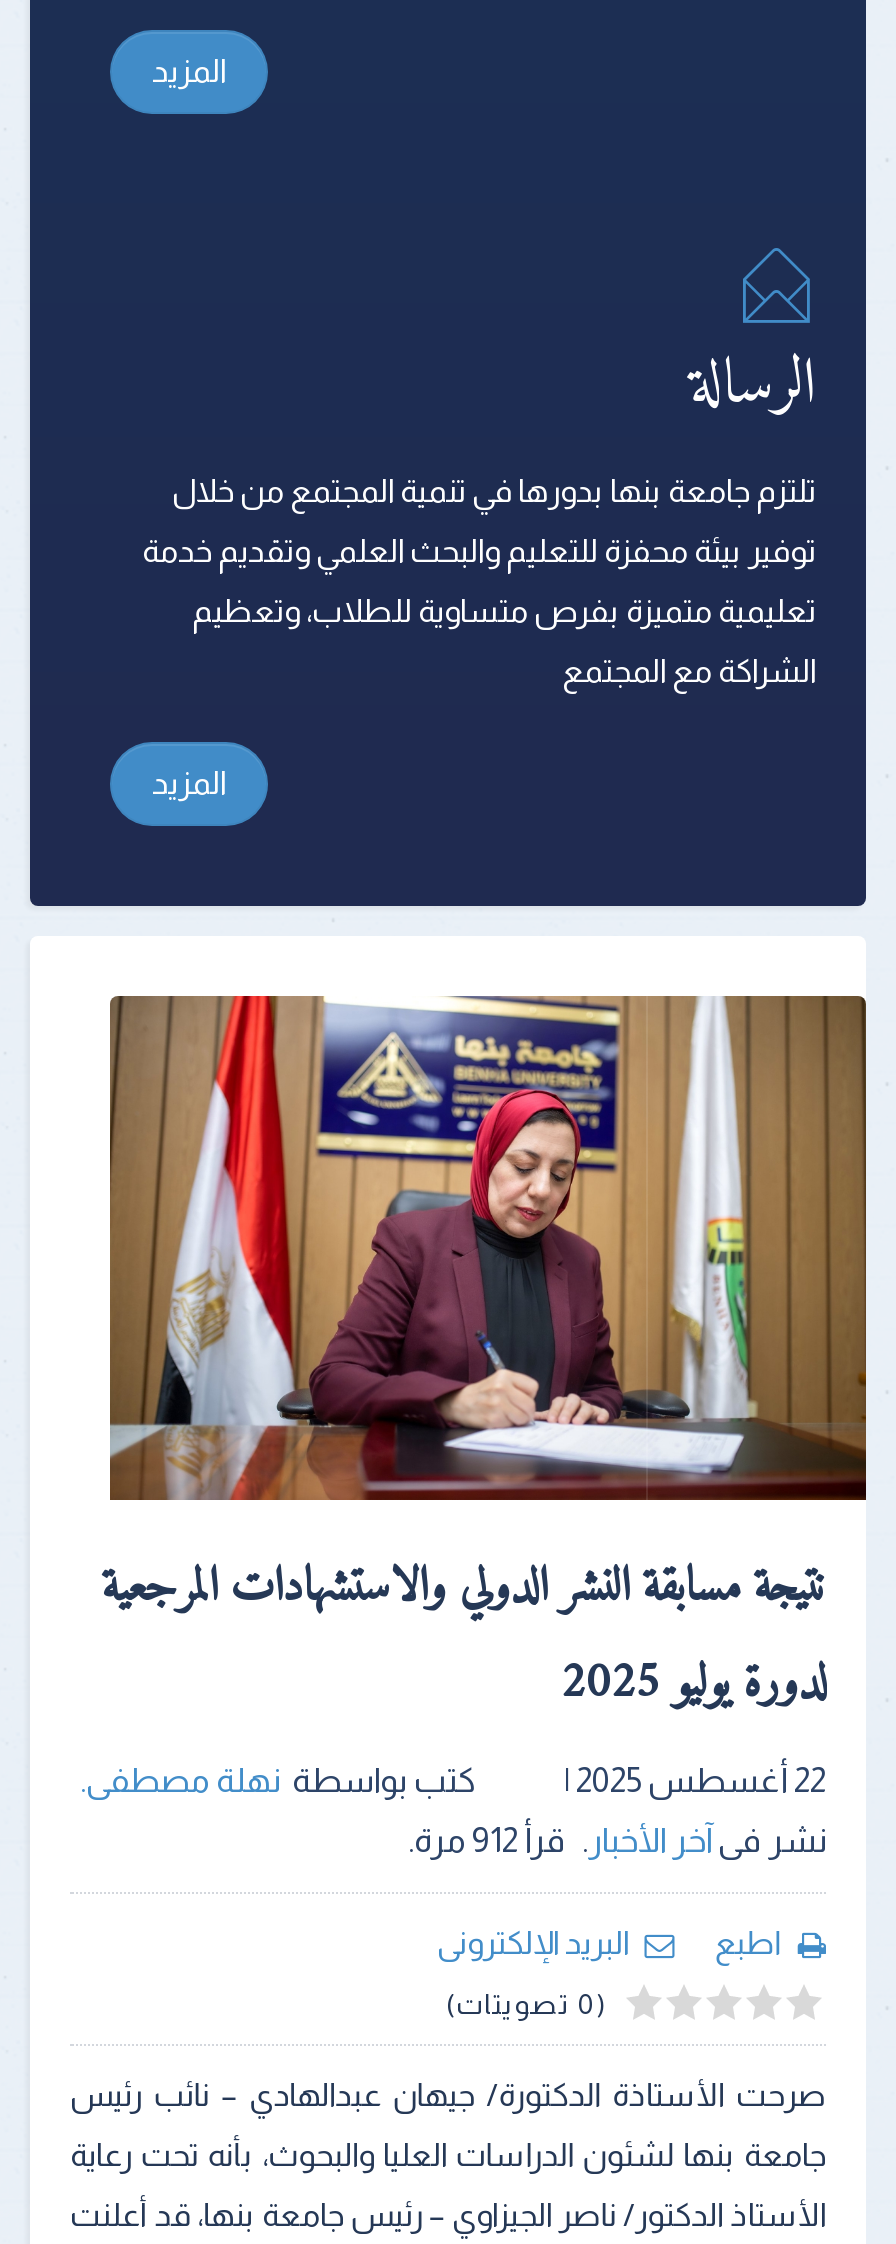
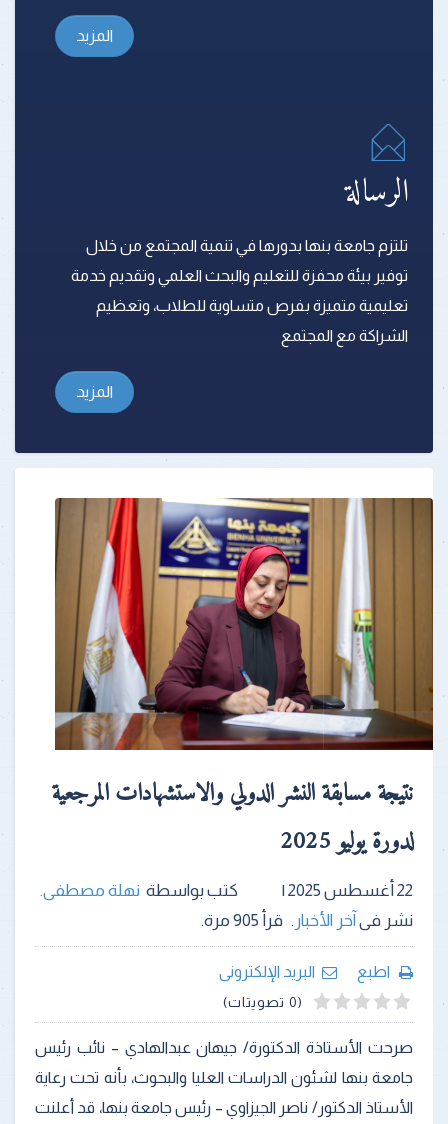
[408,1822,826,1860] نشر فىآخر الأخبار. قرأ 912 مرة. -> [201,911,413,930] نشر فىآخر الأخبار. قرأ 905 مرة.

